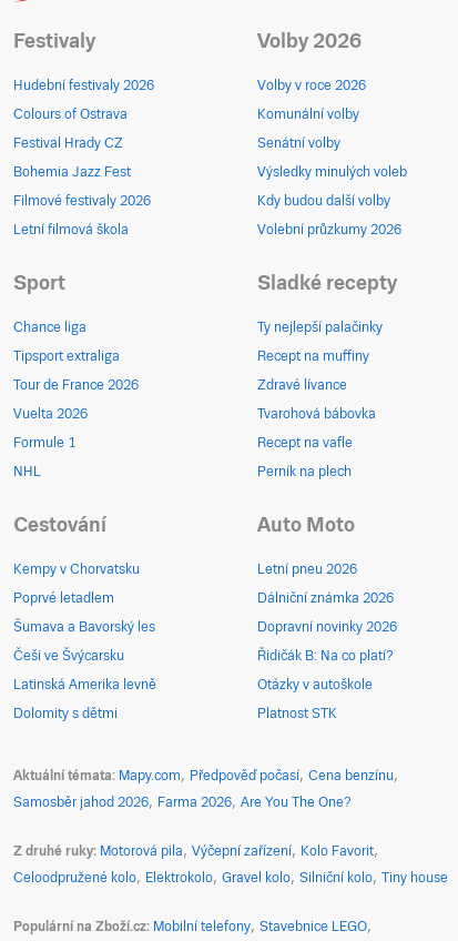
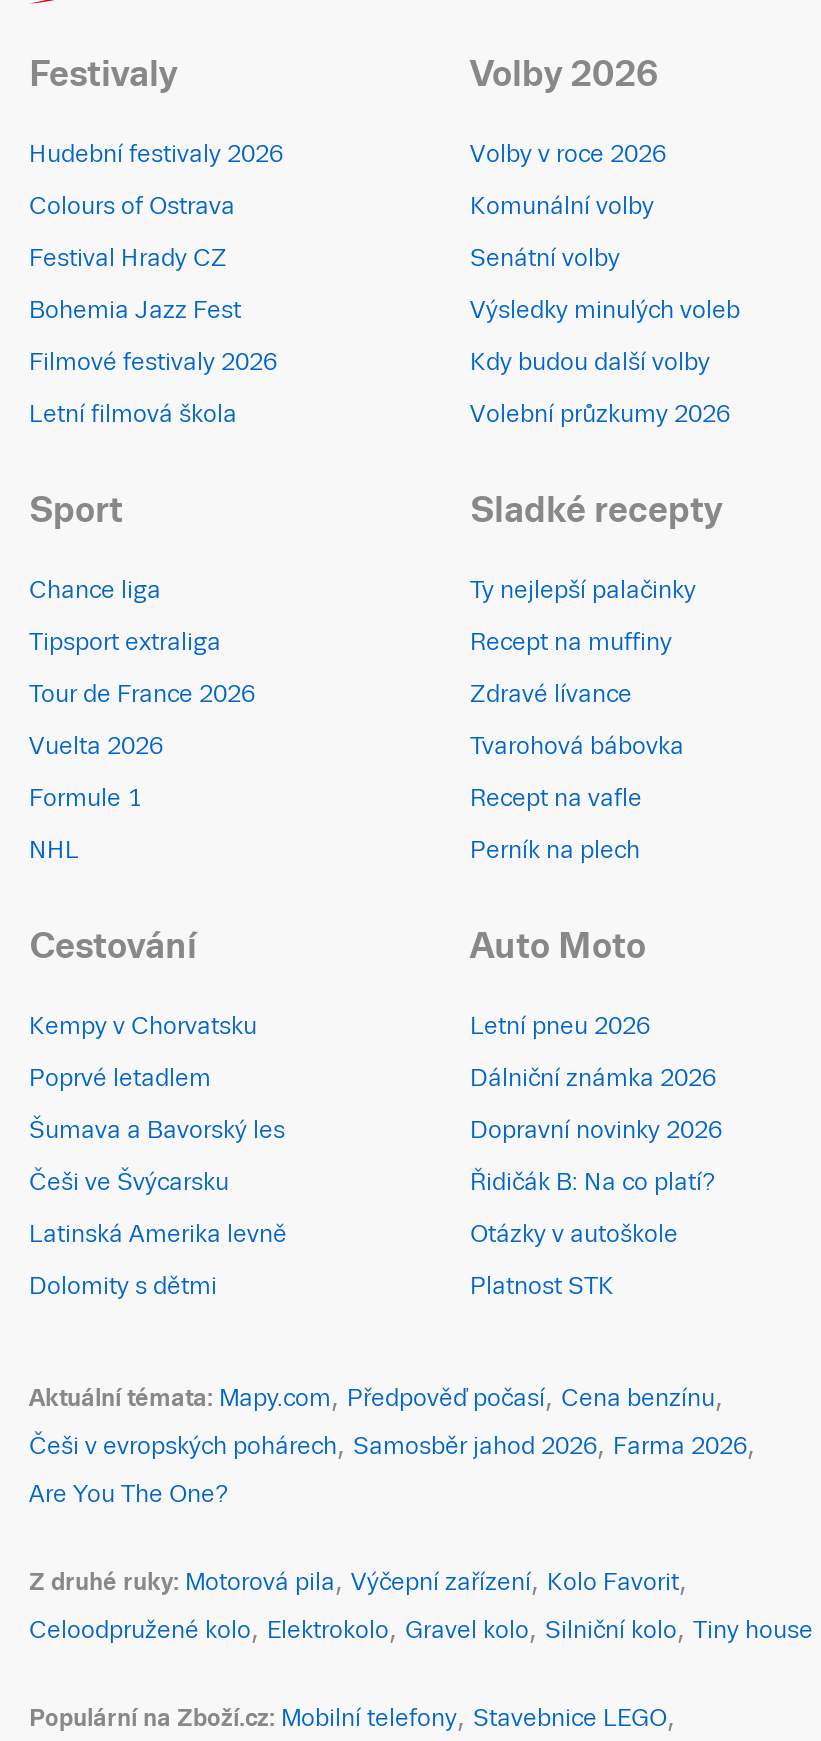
[13,794,352,810] Samosběr jahod 2026 Farma 2026 Are You The One? -> [29,1432,747,1508] Češi v evropských pohárech Samosběr jahod 2026 Farma 2026 | Are You The One?

